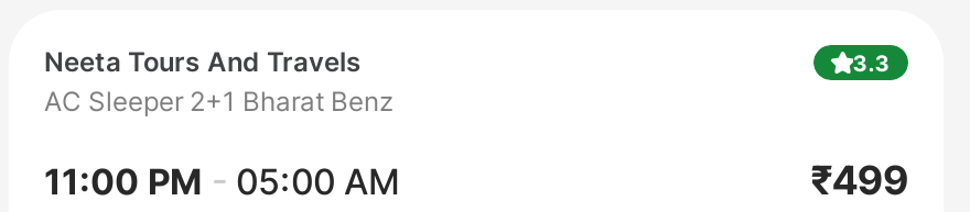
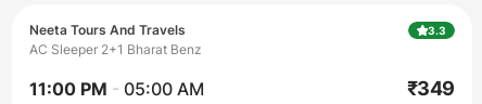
[810,157,908,203] ₹499 -> [407,77,455,100] ₹349

